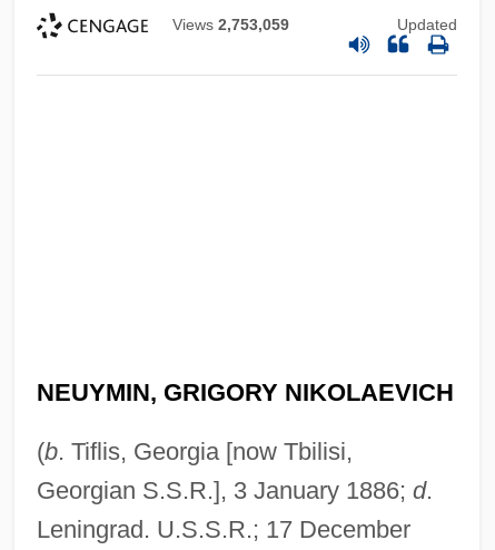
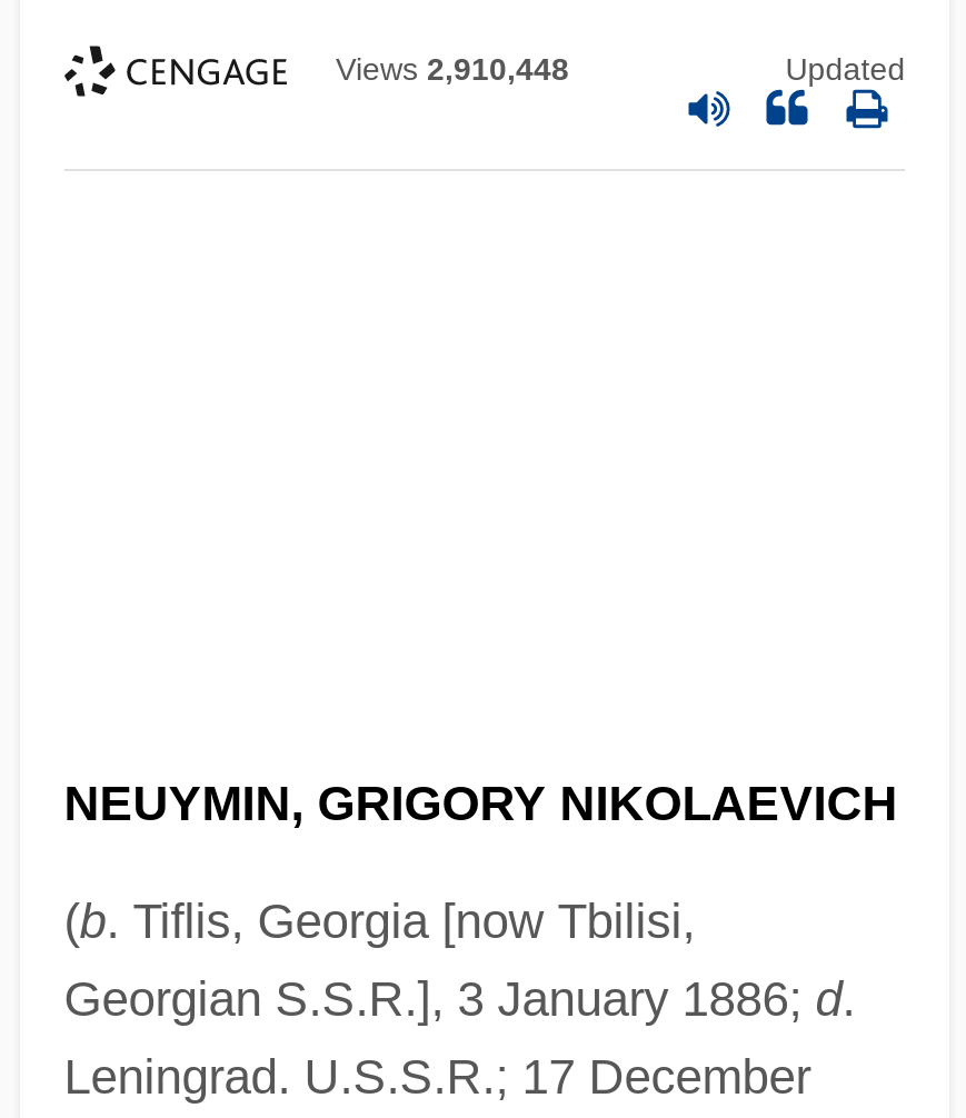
[172,16,289,34] Views 2,753,059 -> [336,52,569,88] Views 2,910,448

